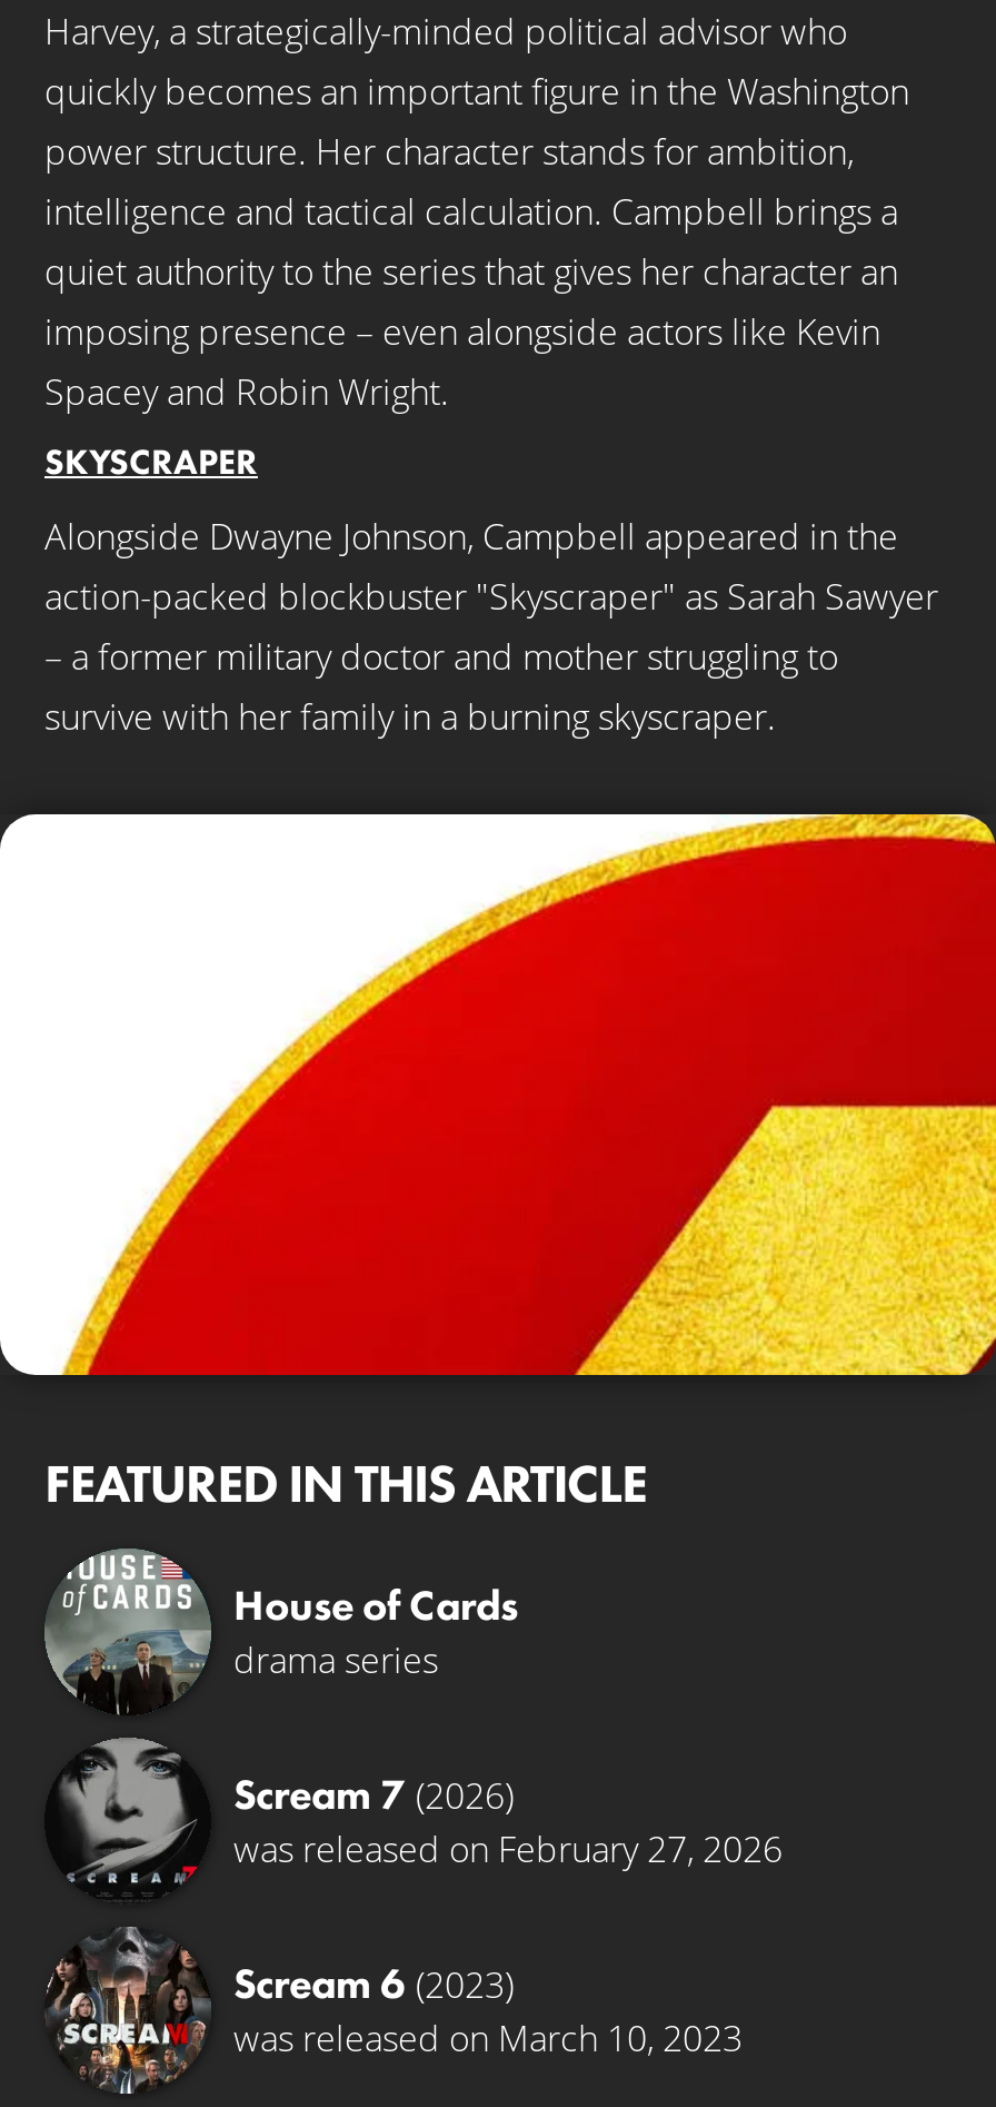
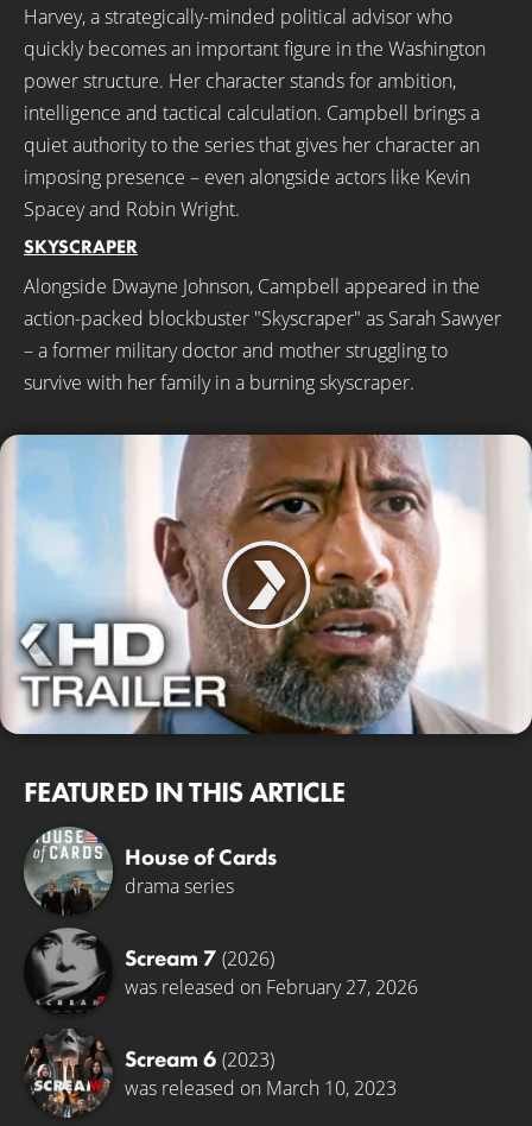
[7,812,989,1377] [image] -> [4,434,528,735] [image]

